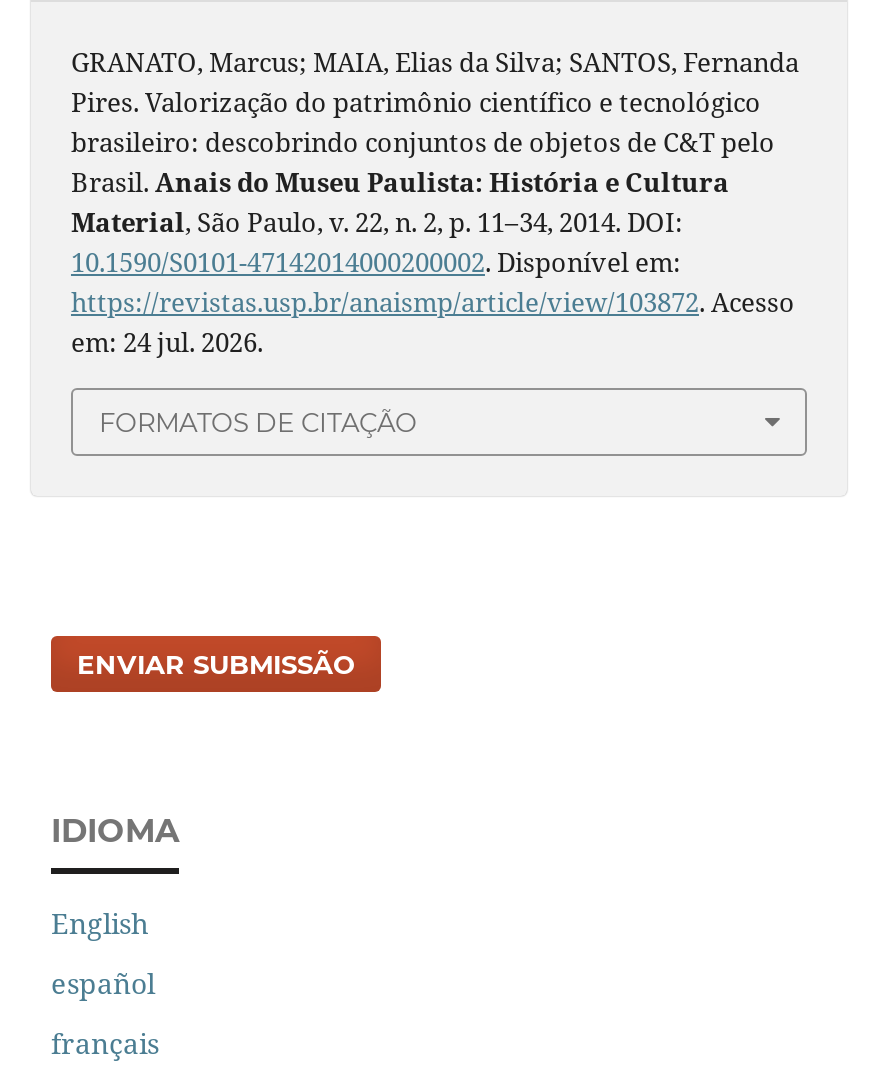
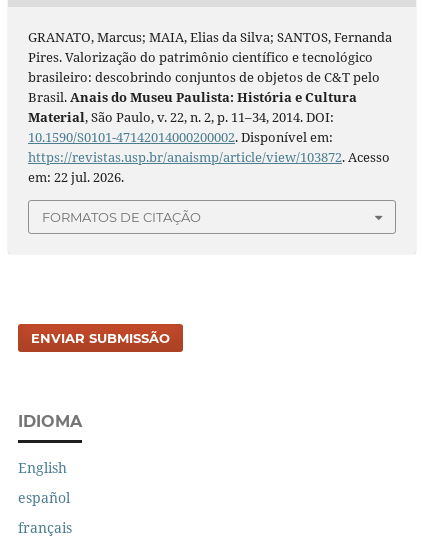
[71,323,263,359] em: 24 jul. 2026. -> [28,167,124,185] em: 22 jul. 2026.

